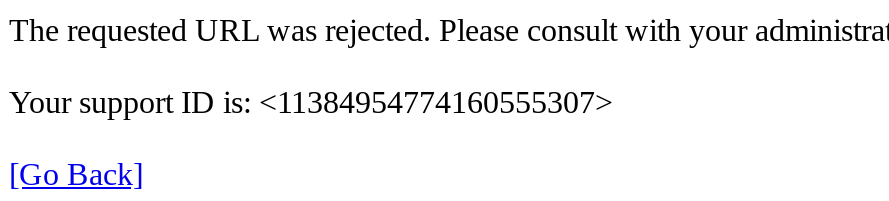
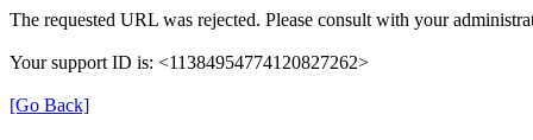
[9,85,613,119] Your support ID is: <11384954774160555307> -> [10,52,369,72] Your support ID is: <11384954774120827262>

